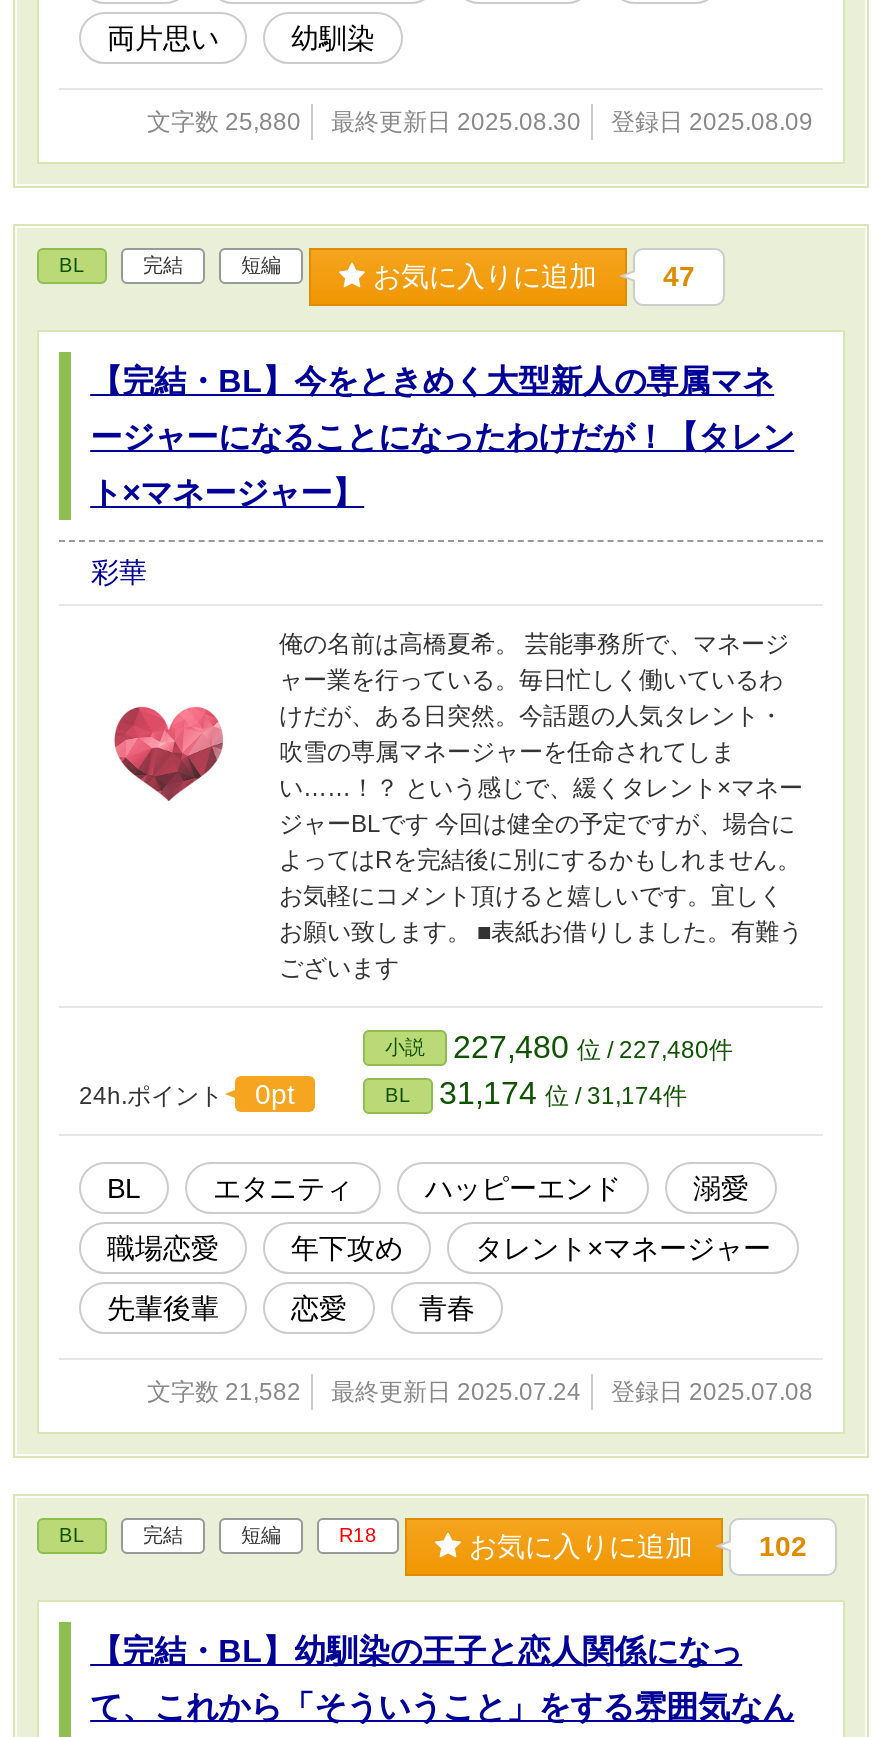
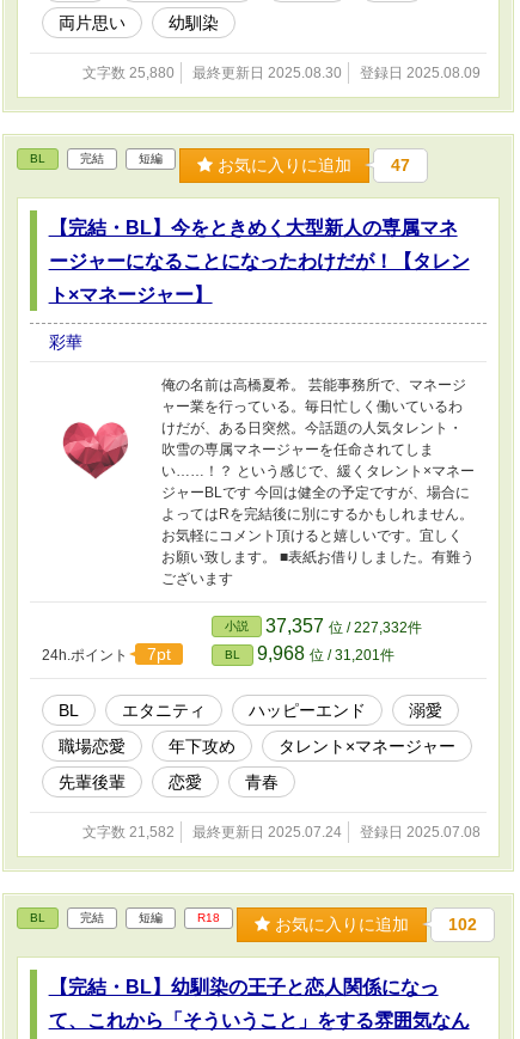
[385,1030,733,1064] 小説 227,480位 / 227,480件 -> [225,616,422,636] 小説 37,357位 / 227,332件
[79,1078,295,1110] 24h.ポイント 0pt -> [42,644,171,664] 24h.ポイント 7pt
[385,1076,687,1110] BL 31,174位 / 31,174件 -> [225,643,394,664] BL 9,968位 / 31,201件

